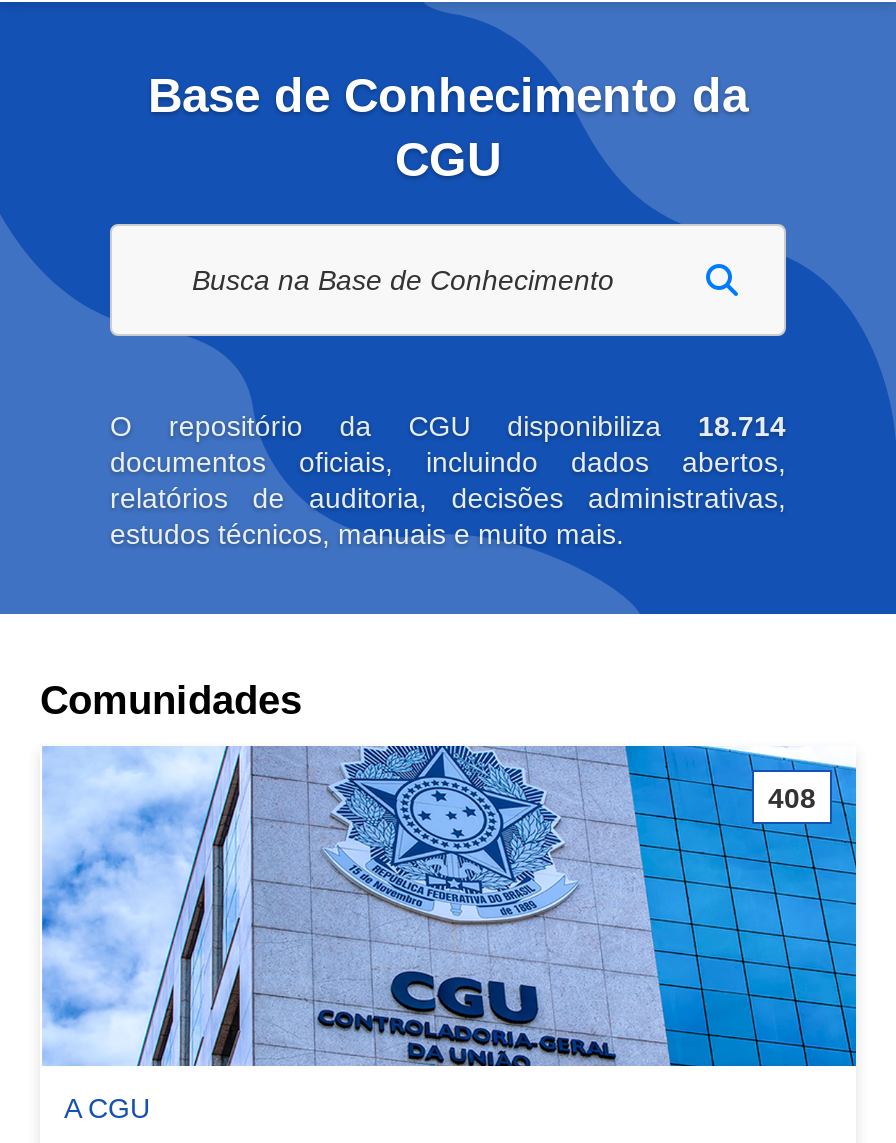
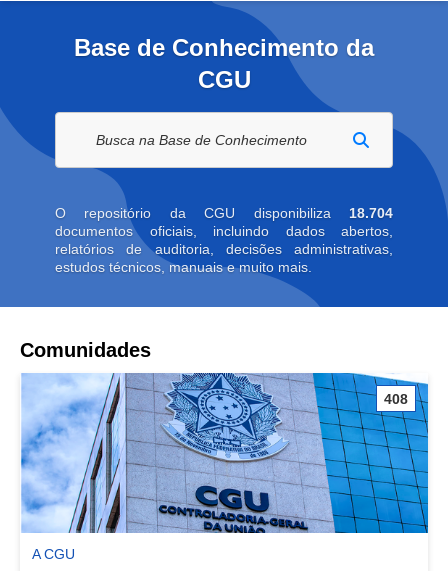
[110,410,786,442] O repositório da CGU disponibiliza 18.714 -> [55,205,393,221] O repositório da CGU disponibiliza 18.704

